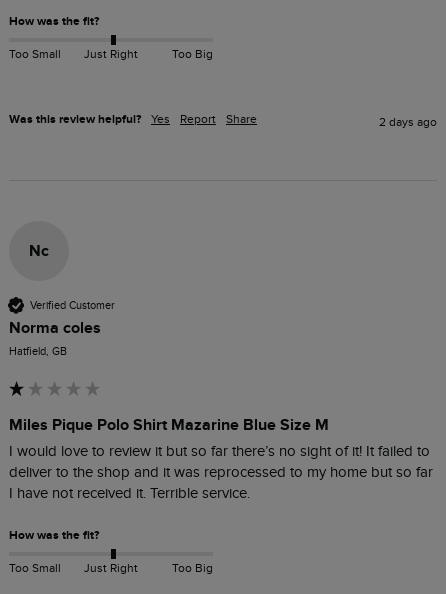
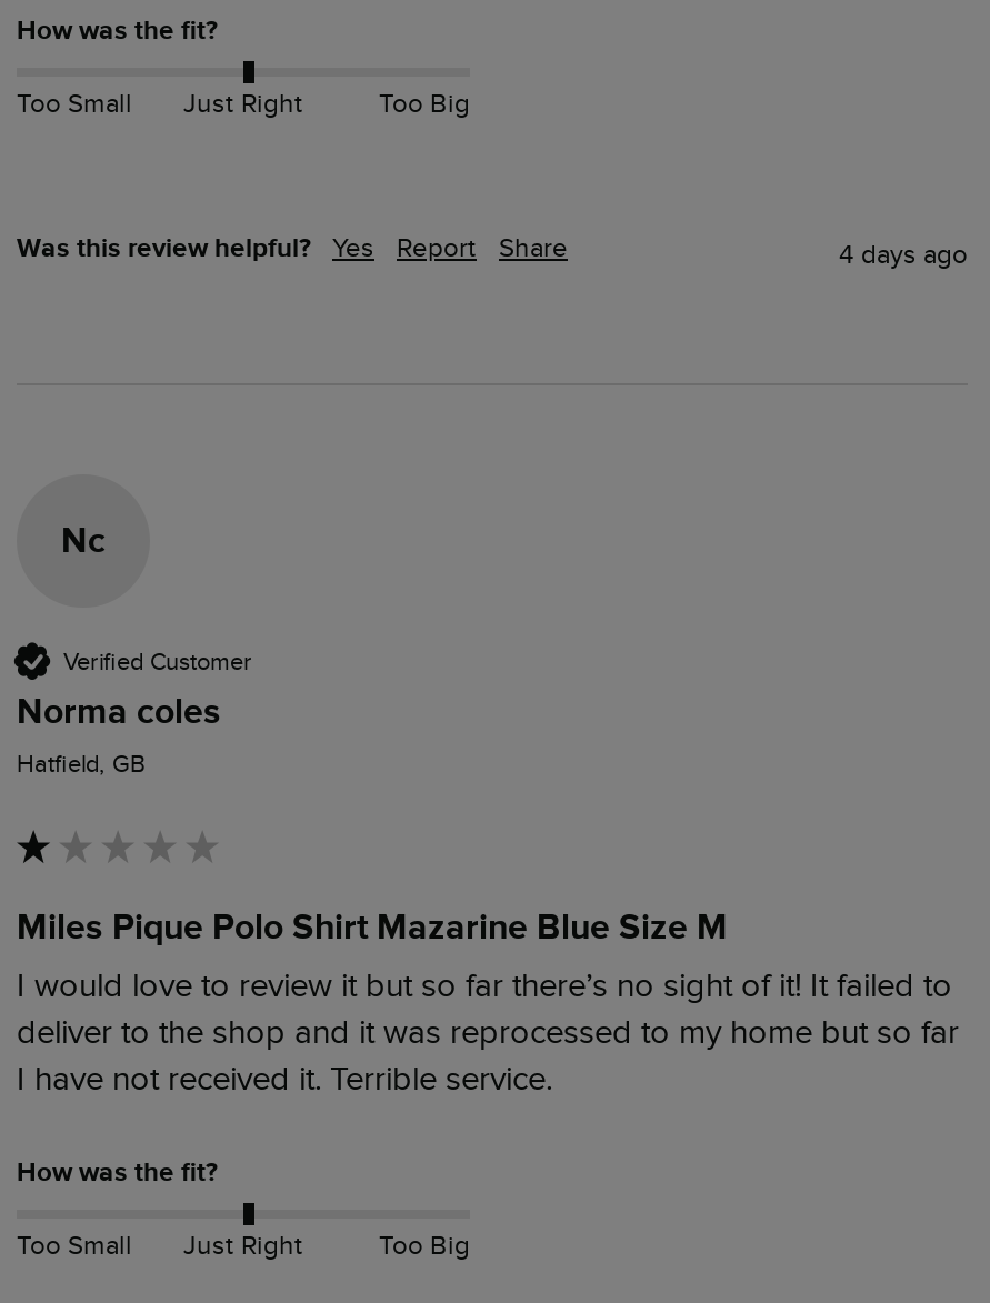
[379,115,437,129] 2 days ago -> [839,239,968,271] 4 days ago

